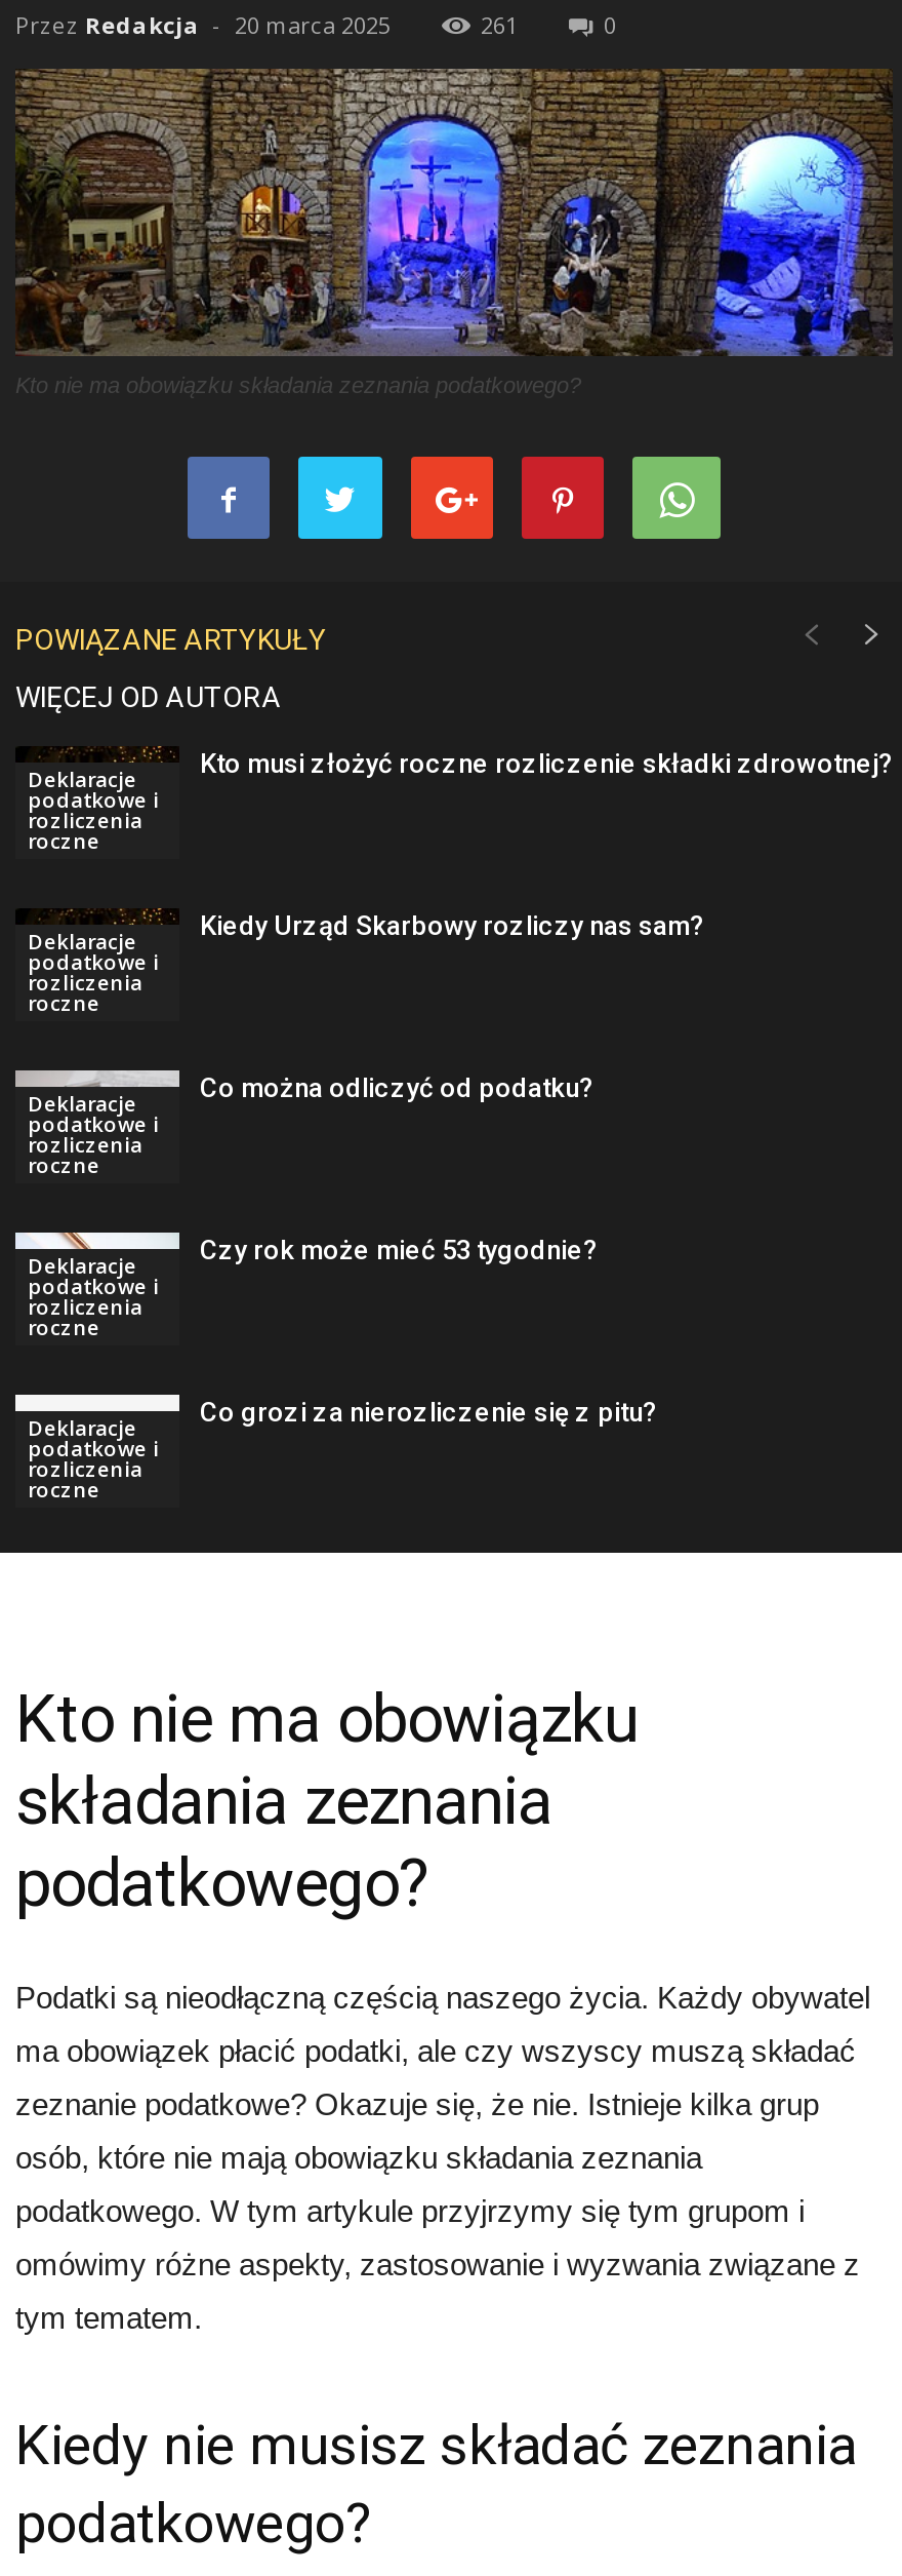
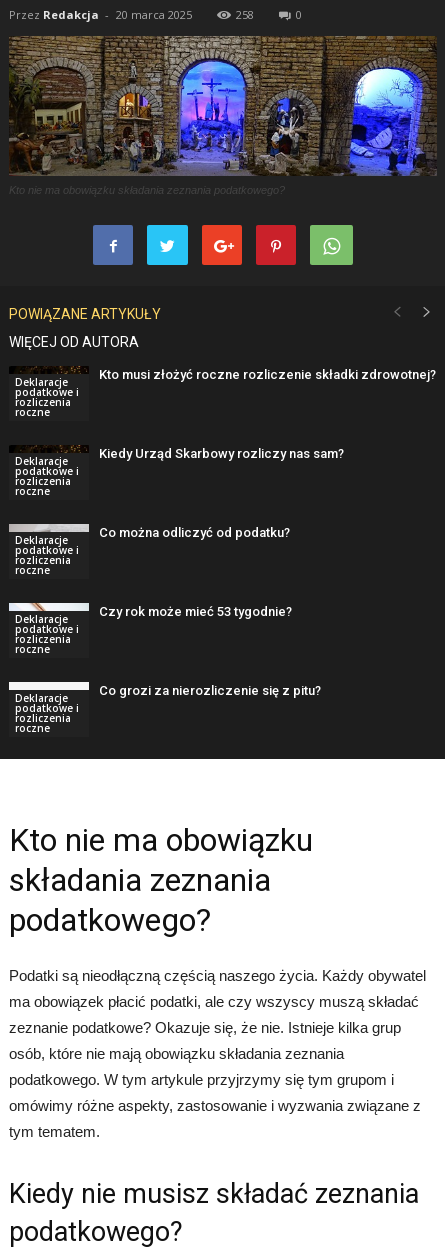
[481,9,518,40] 261 -> [236,7,254,22] 258

